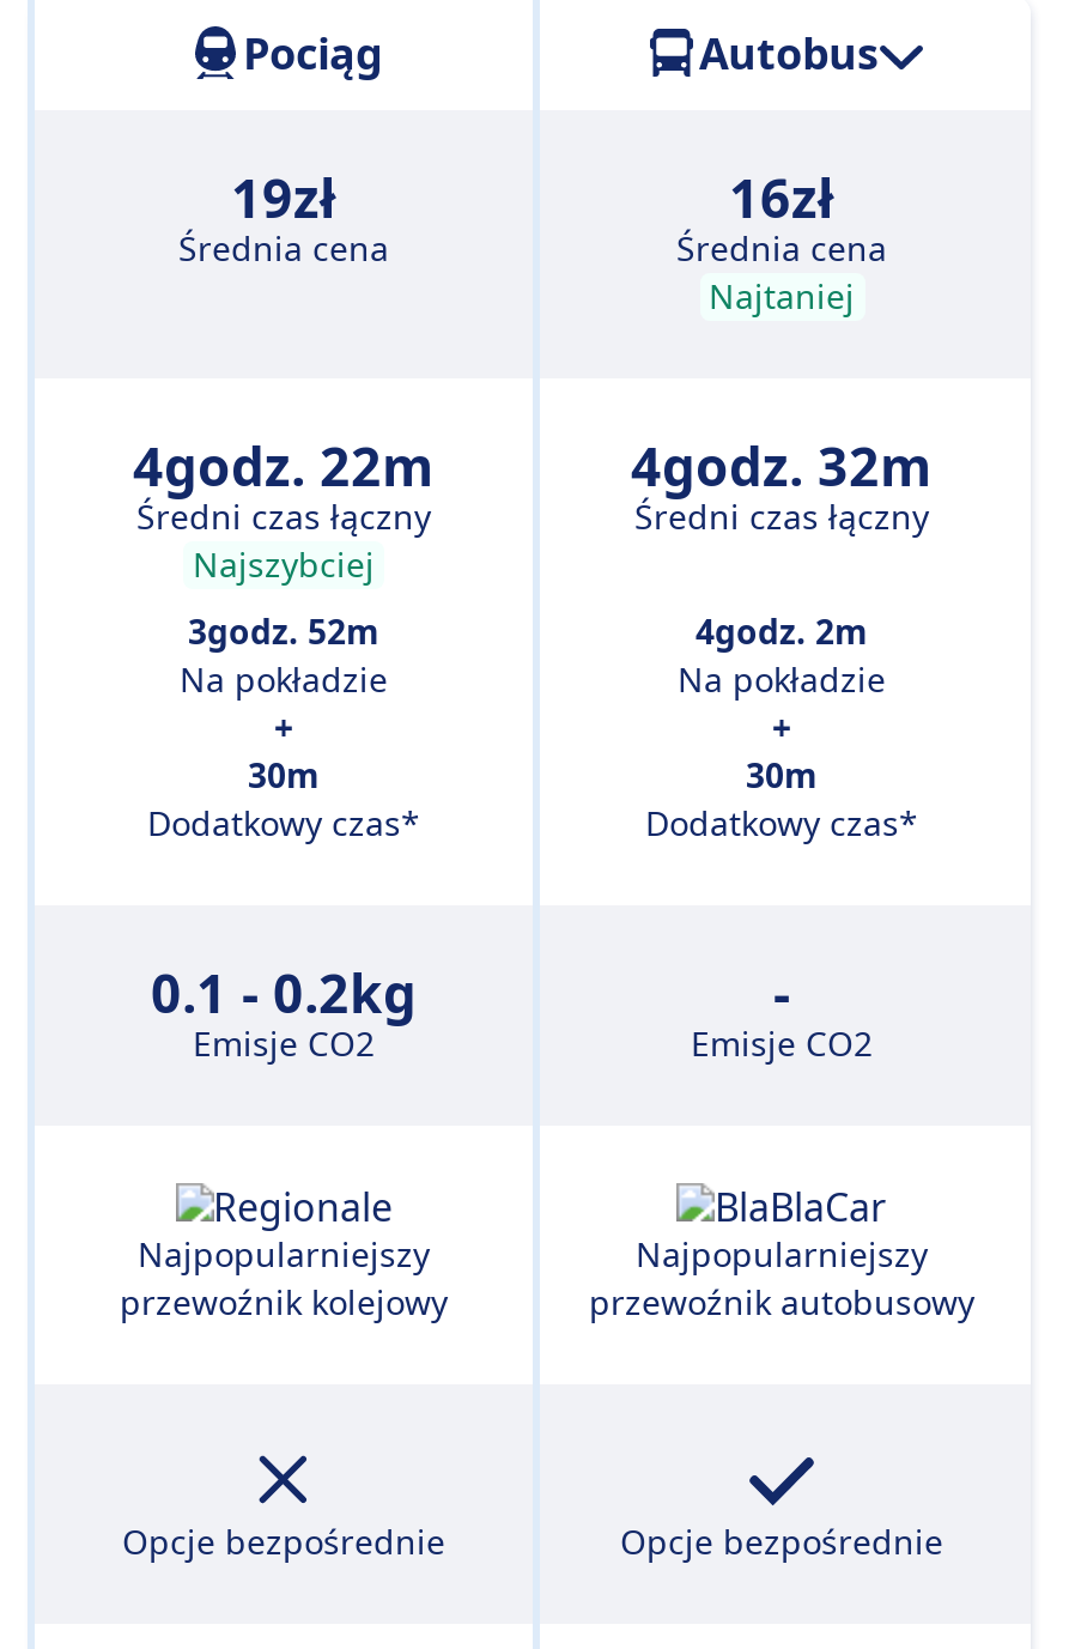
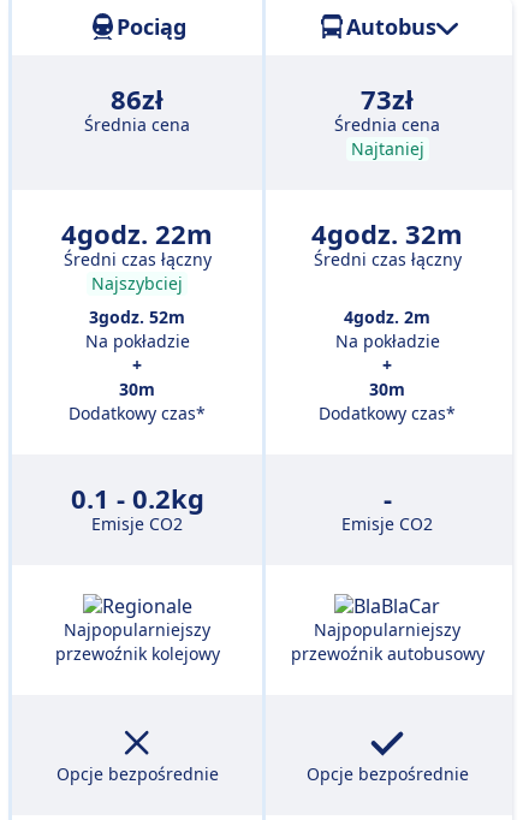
[231,160,336,232] 19zł -> [111,81,164,117] 86zł
[729,160,834,232] 16zł -> [361,81,414,117] 73zł

